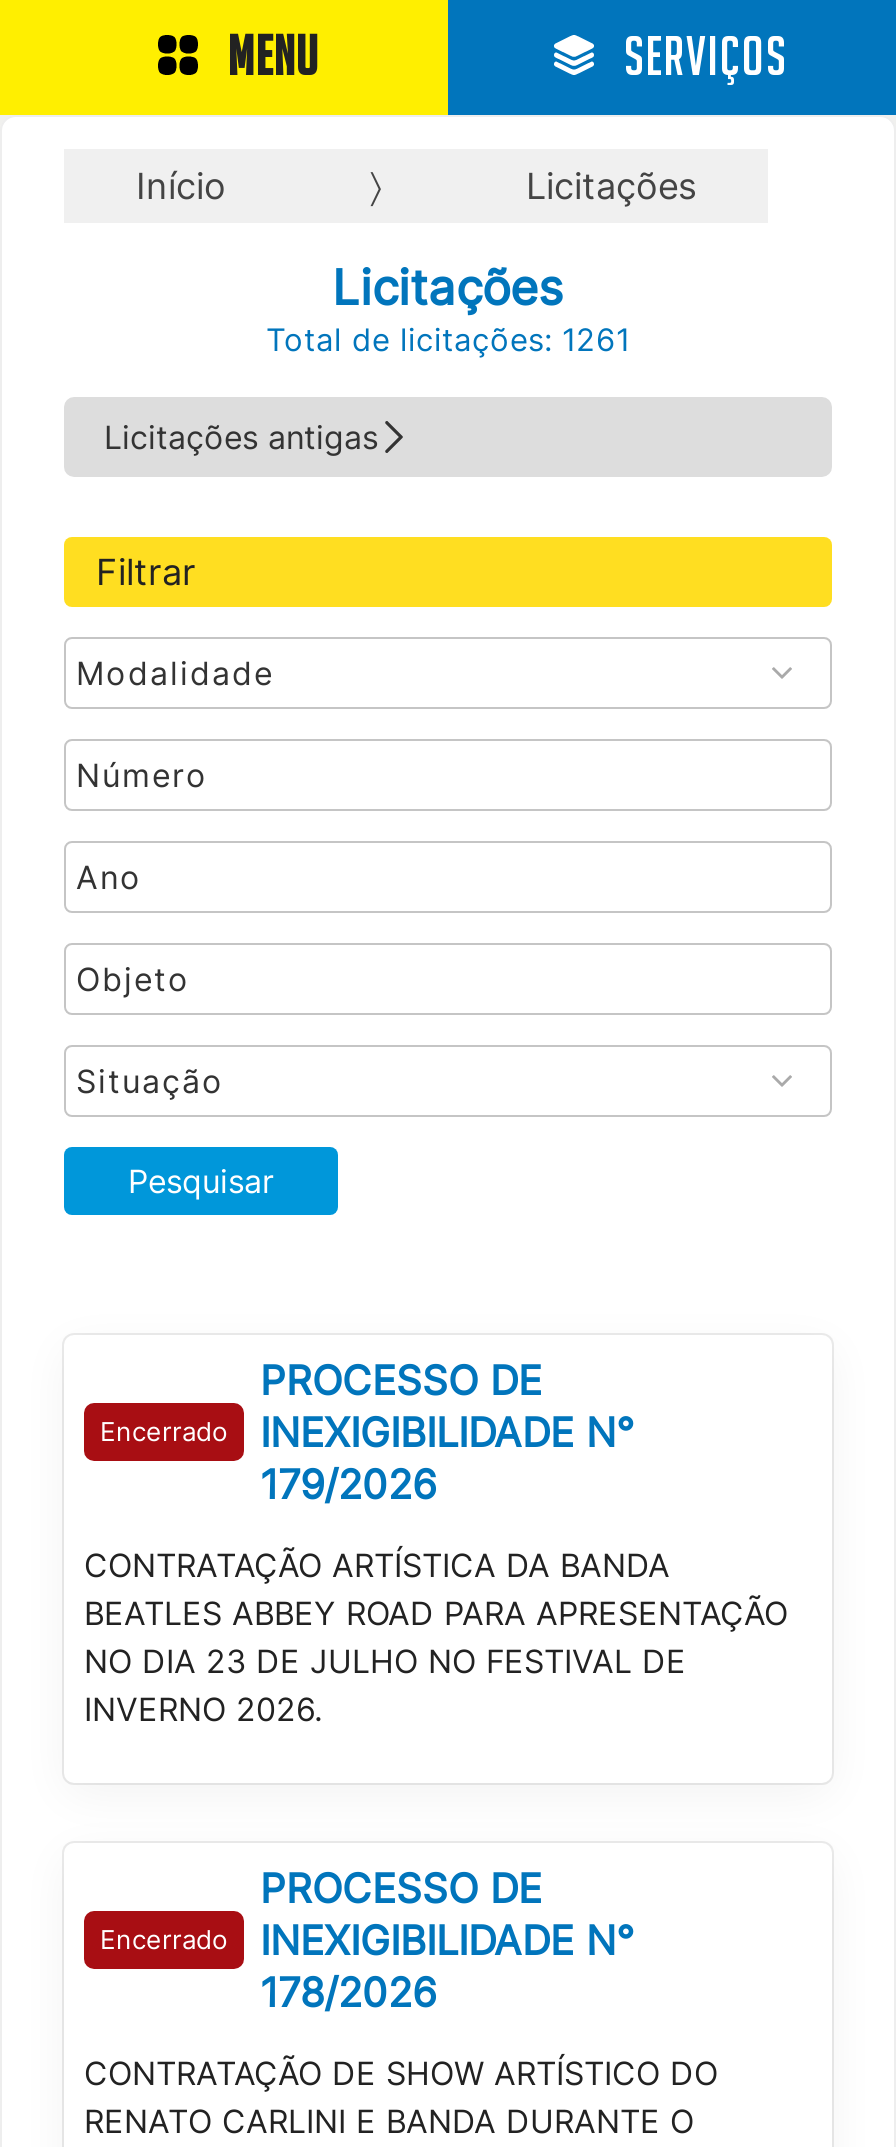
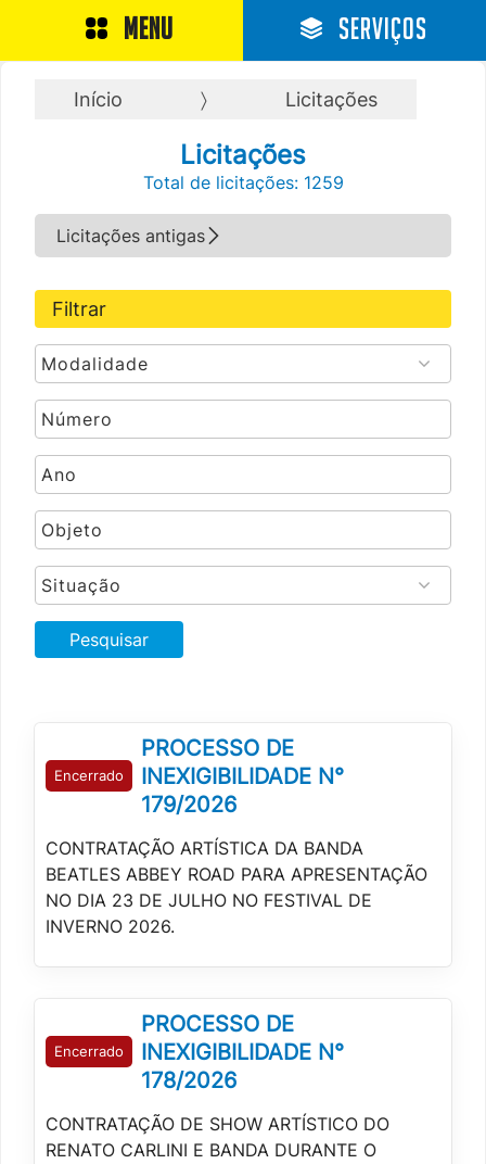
[266,320,630,358] Total de licitações: 1261 -> [143,172,343,193] Total de licitações: 1259

